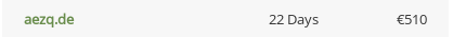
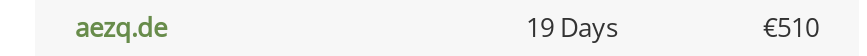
[268,10,318,29] 22 Days -> [526,9,618,45] 19 Days

